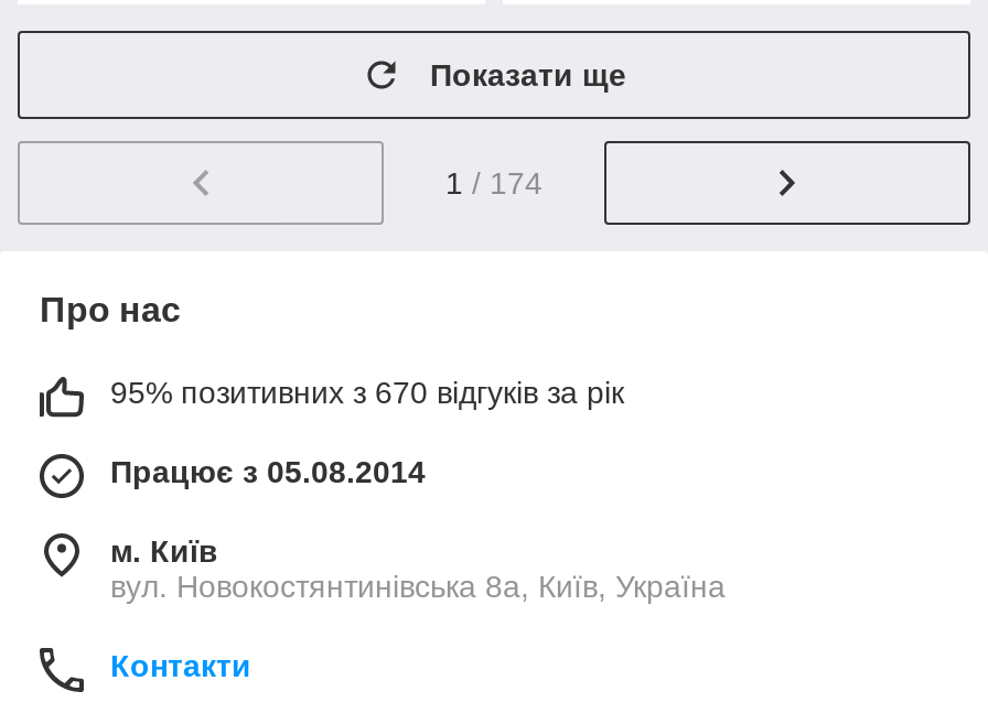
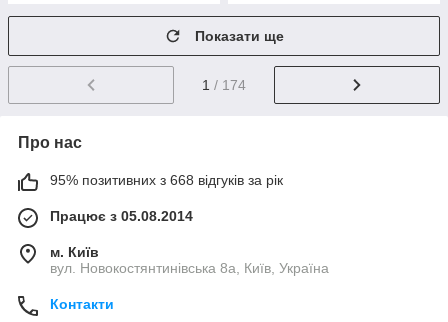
[110,375,624,410] 95% позитивних з 670 відгуків за рік -> [50,172,283,188] 95% позитивних з 668 відгуків за рік

